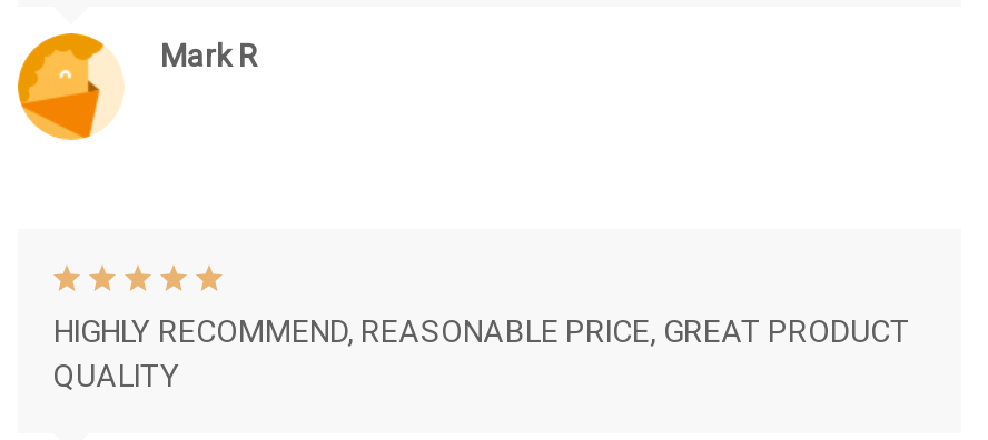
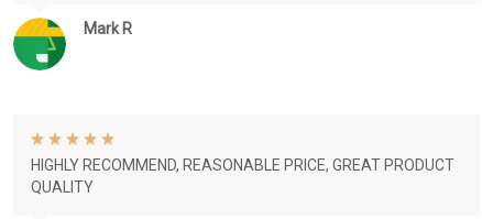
[16,33,125,142] [image] -> [12,18,67,72] [image]

